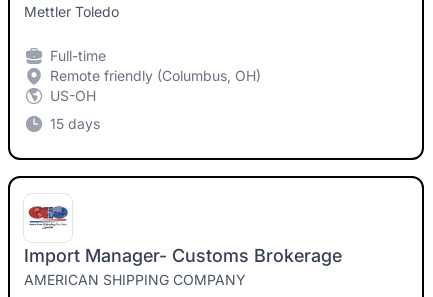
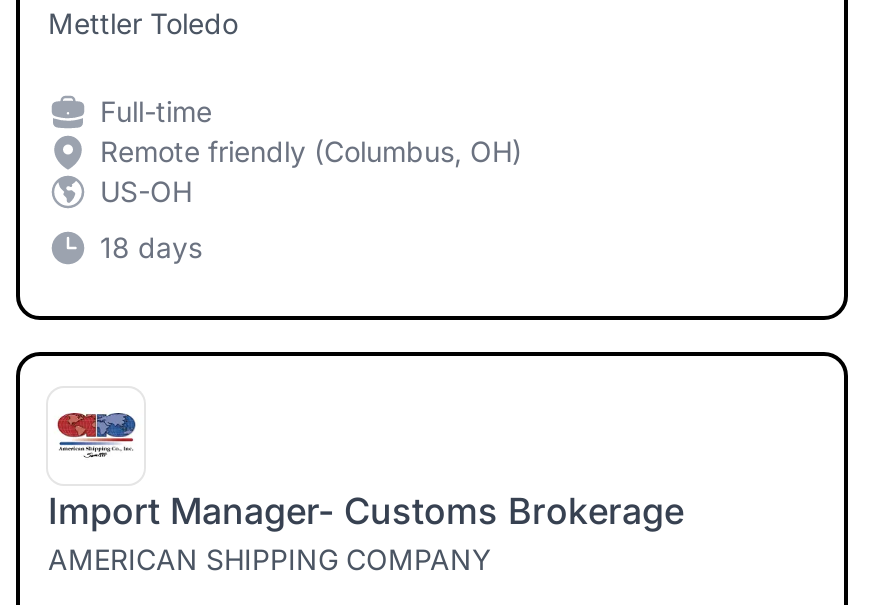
[50,115,100,132] 15 days -> [100,230,202,264] 18 days

